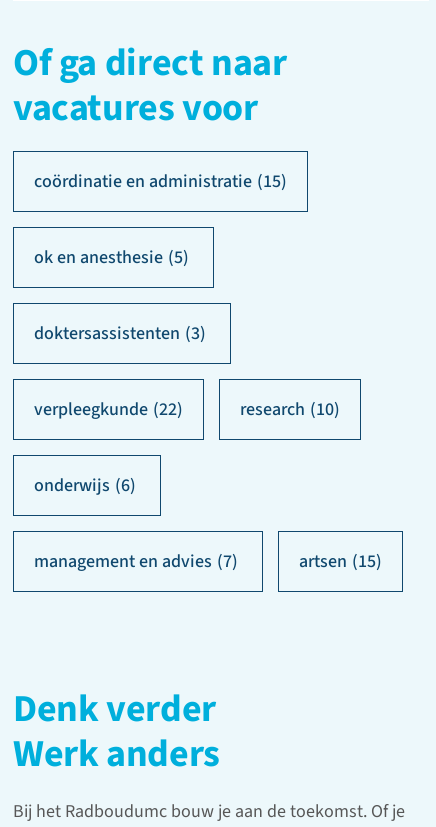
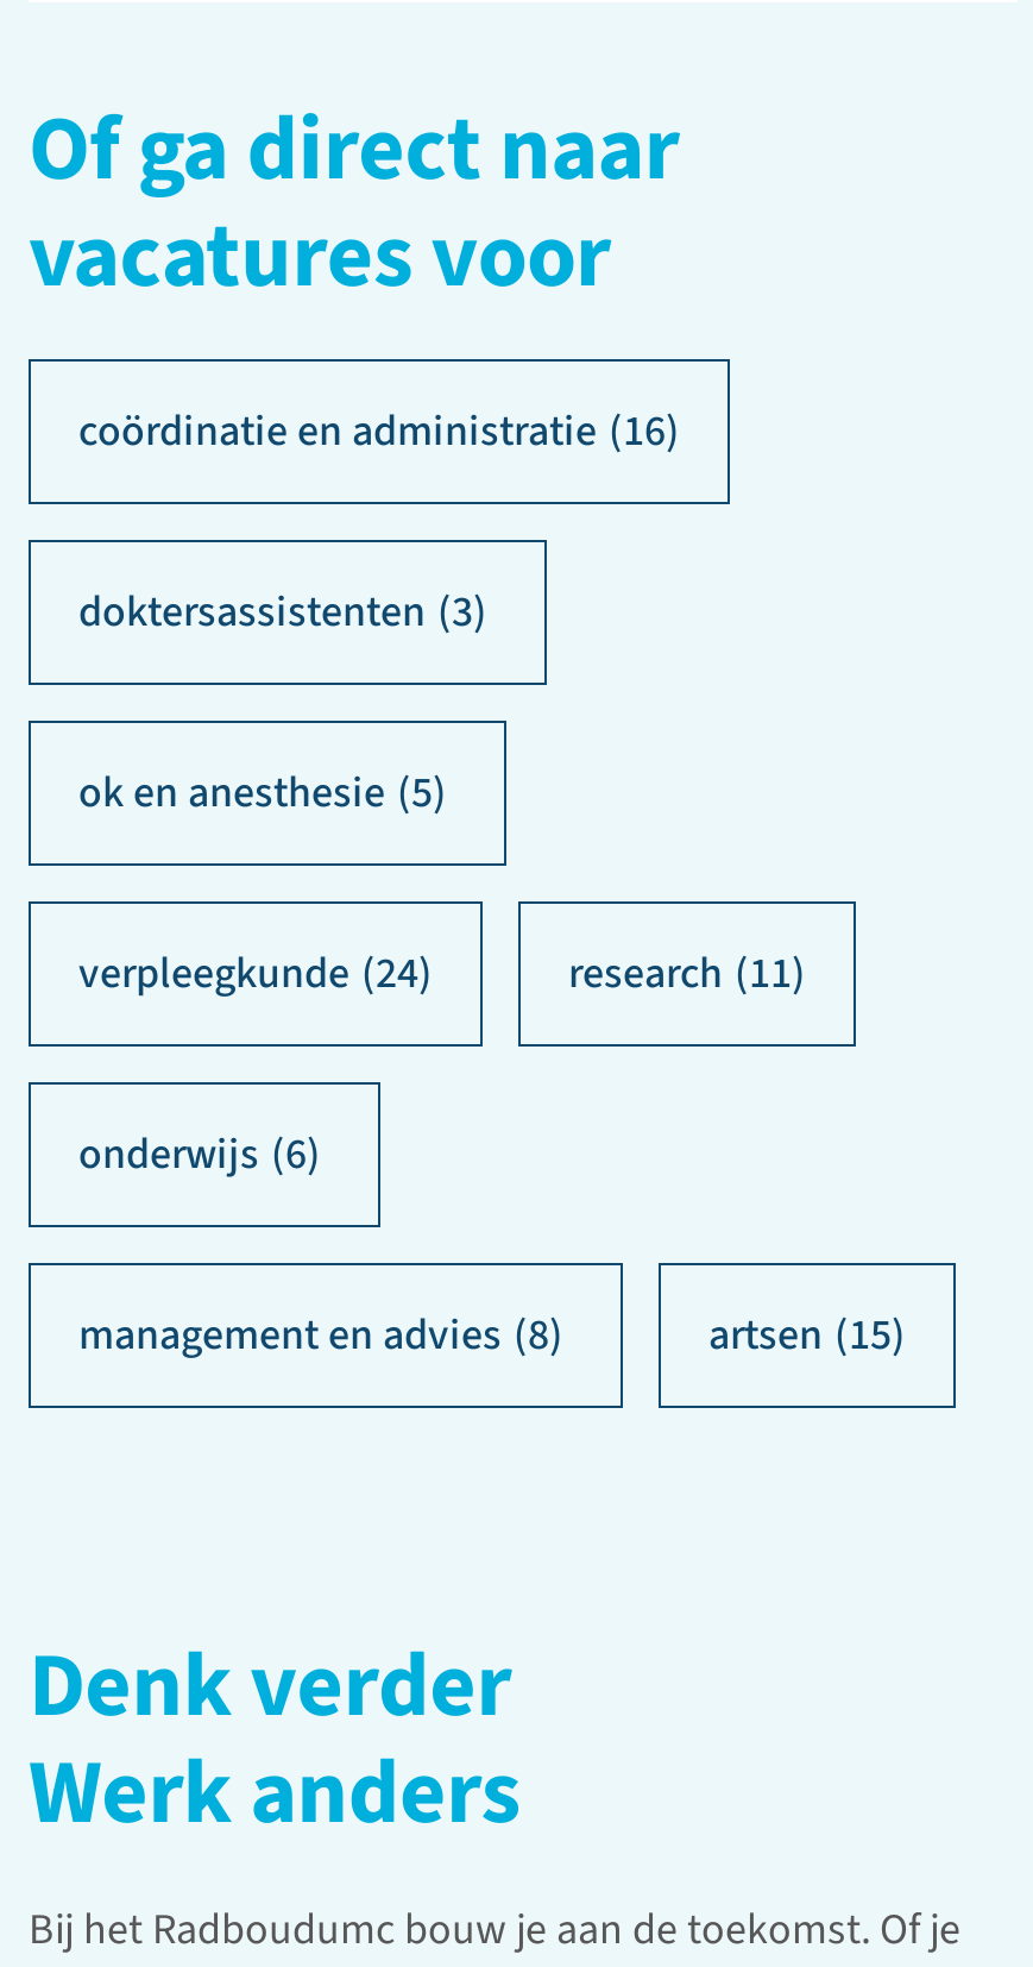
[34,169,287,194] coördinatie en administratie (15) -> [78,402,680,461] coördinatie en administratie (16)
moved [34,245,189,270] -> [78,763,447,823]: ok en anesthesie (5)
moved [34,321,206,346] -> [78,583,487,642]: doktersassistenten (3)
[34,397,340,422] verpleegkunde (22) | research (10) -> [78,944,806,1004] verpleegkunde (24) | research (11)
[34,549,238,574] management en advies (7) -> [78,1306,563,1365] management en advies (8)

